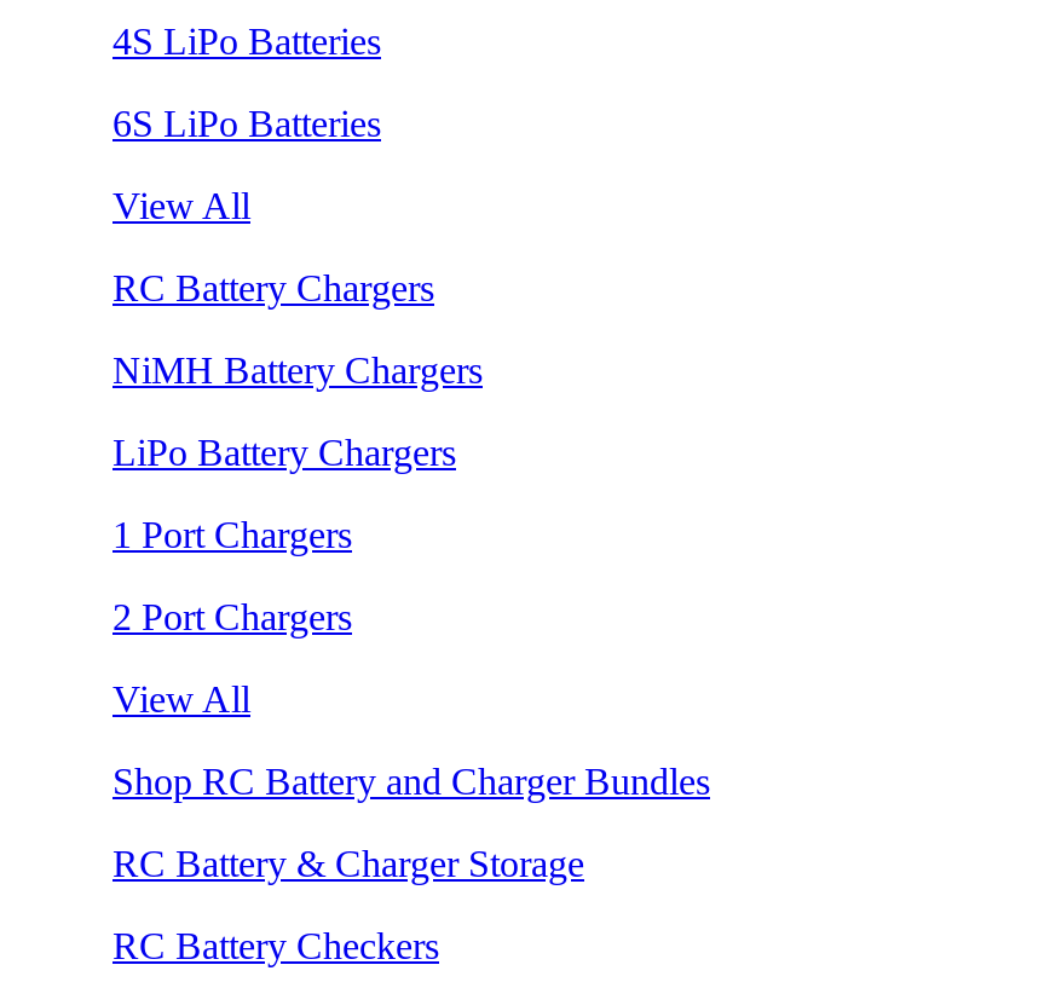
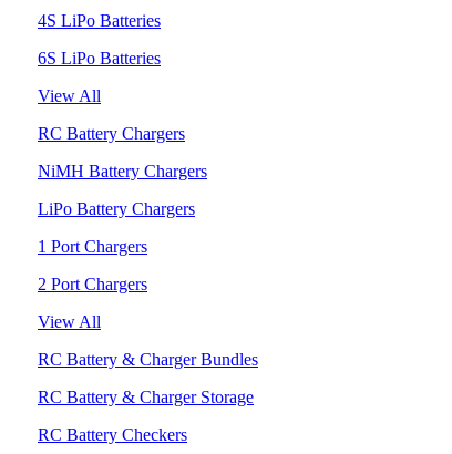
[112,760,710,801] Shop RC Battery and Charger Bundles -> [38,350,258,369] RC Battery & Charger Bundles

